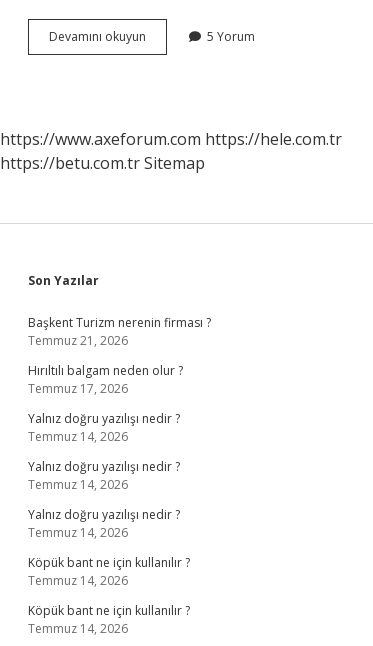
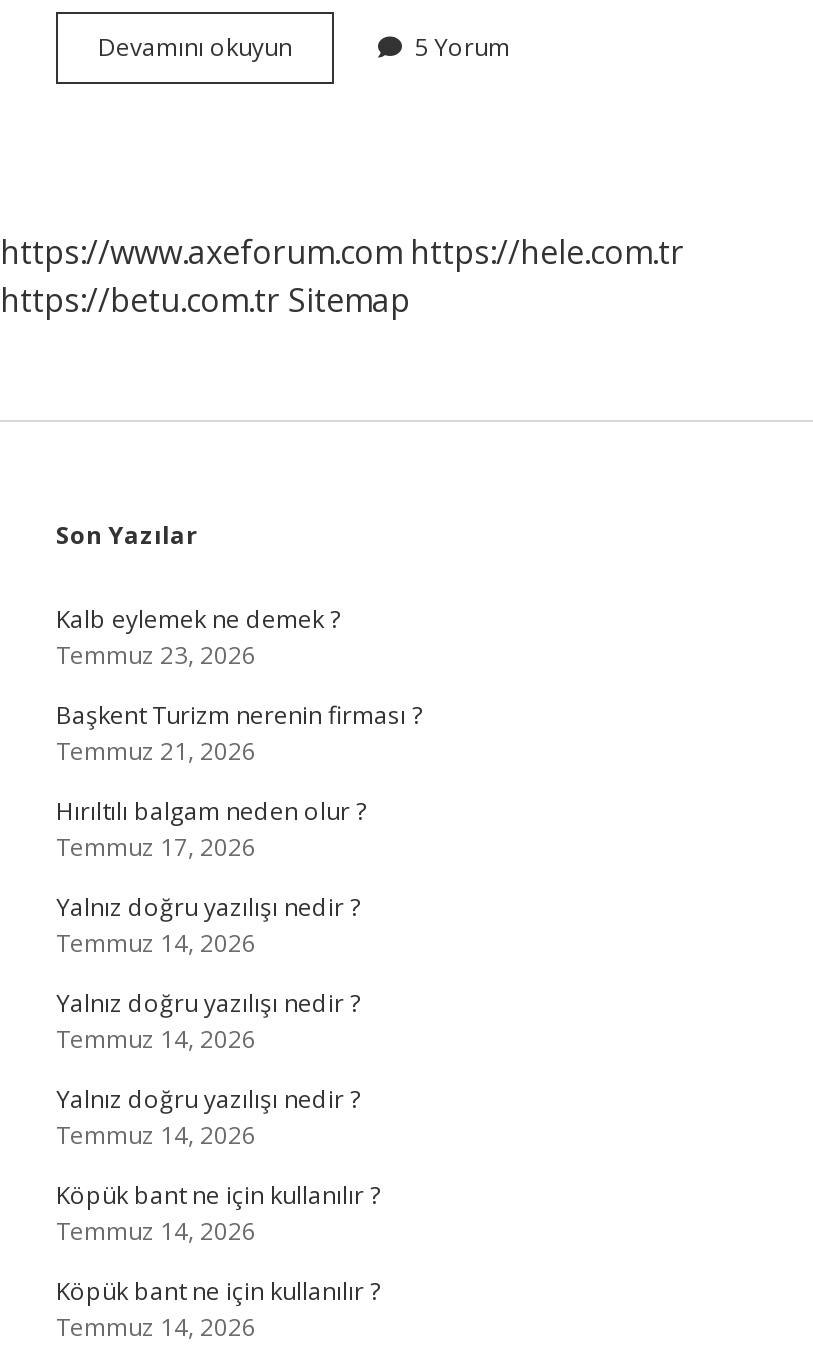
none -> [56,602,340,672] Kalb eylemek ne demek ? | Temmuz 23, 2026

